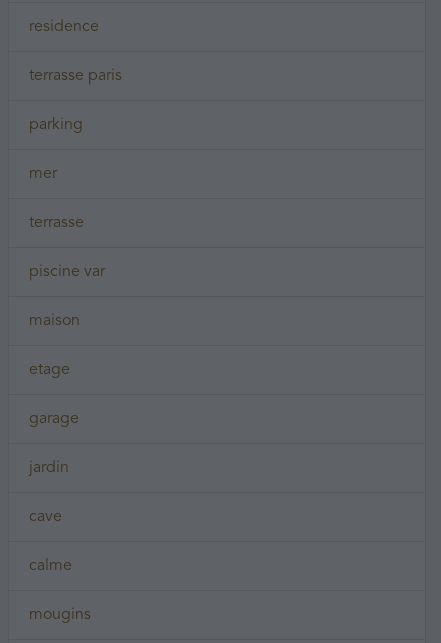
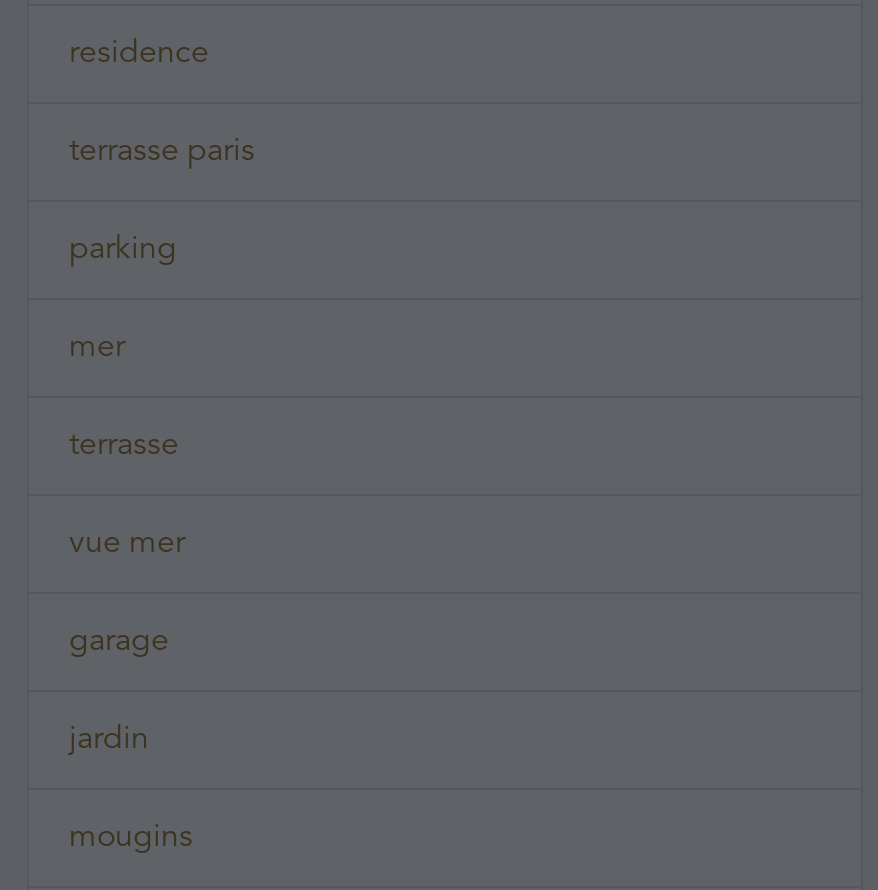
[29,264,105,378] piscine var | maison | etage -> [69,528,185,560] vue mer
[29,509,72,574] cave | calme -> none

